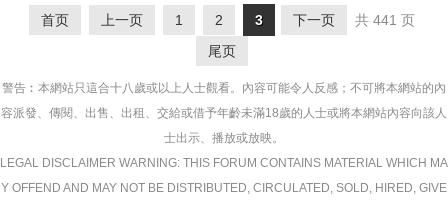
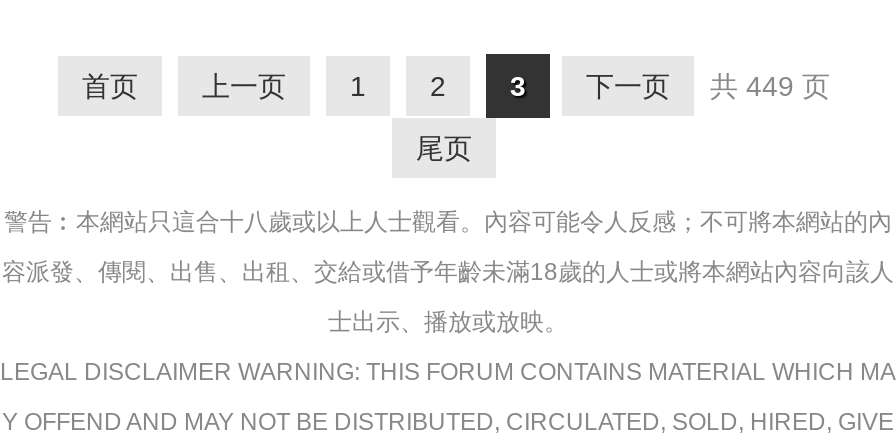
[41,12,419,28] 首页 上一页 1 2 3 下一页 共 441 页 -> [82,70,838,102] 首页 上一页 1 2 3 下一页 共 449 页

